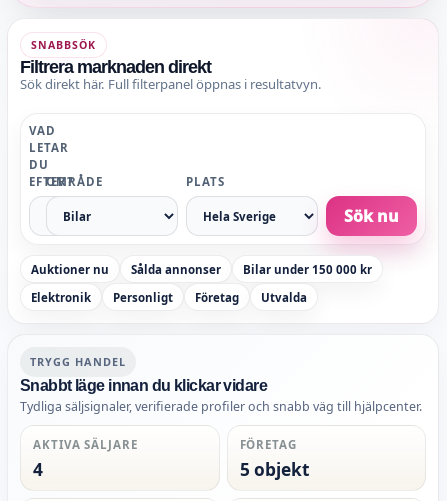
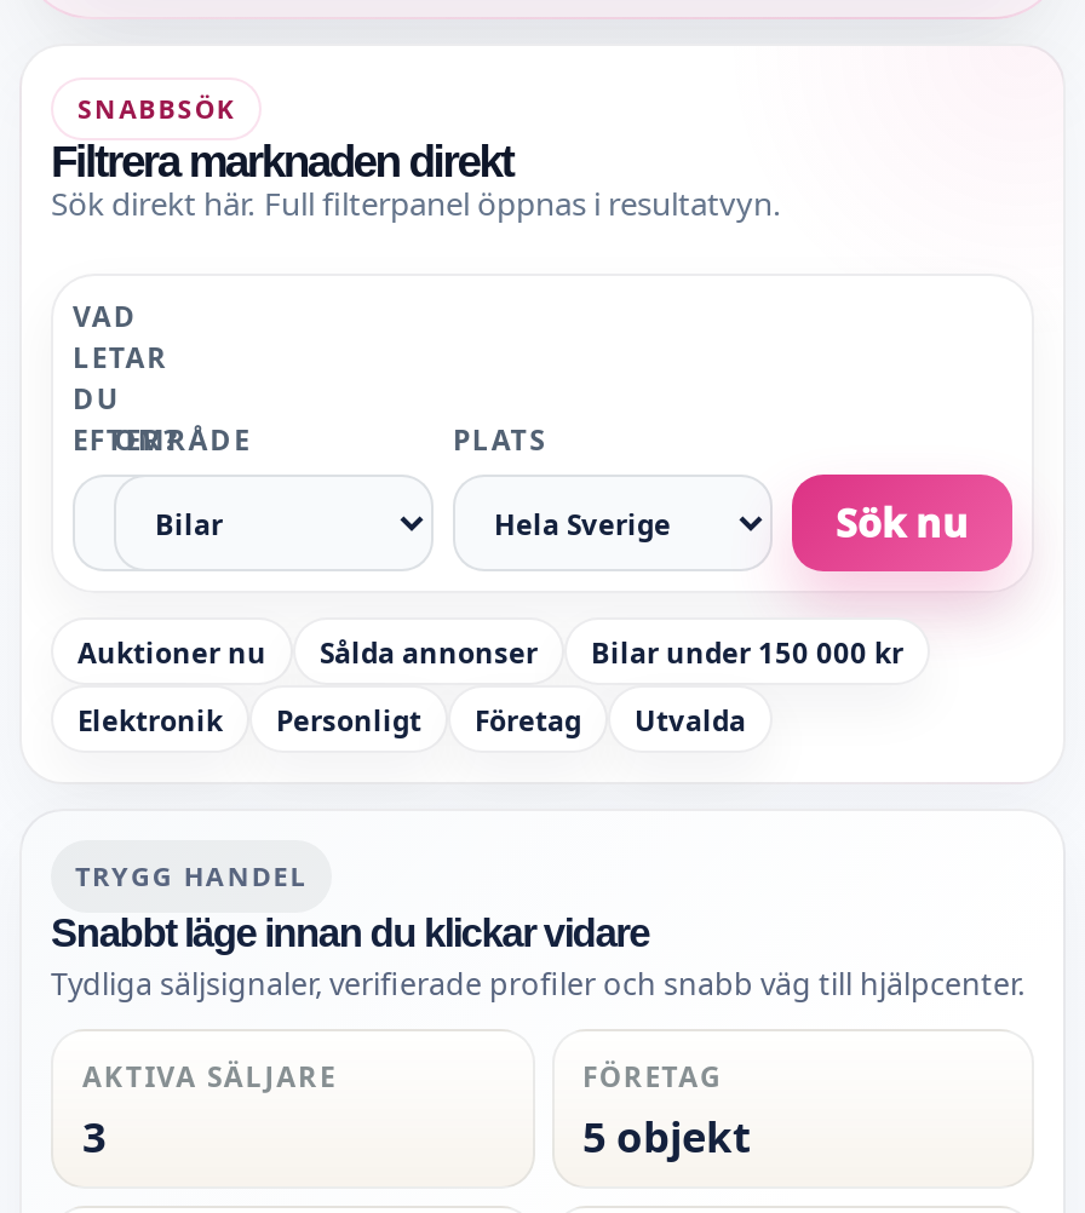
[33,458,43,481] 4 -> [82,1109,107,1165] 3

